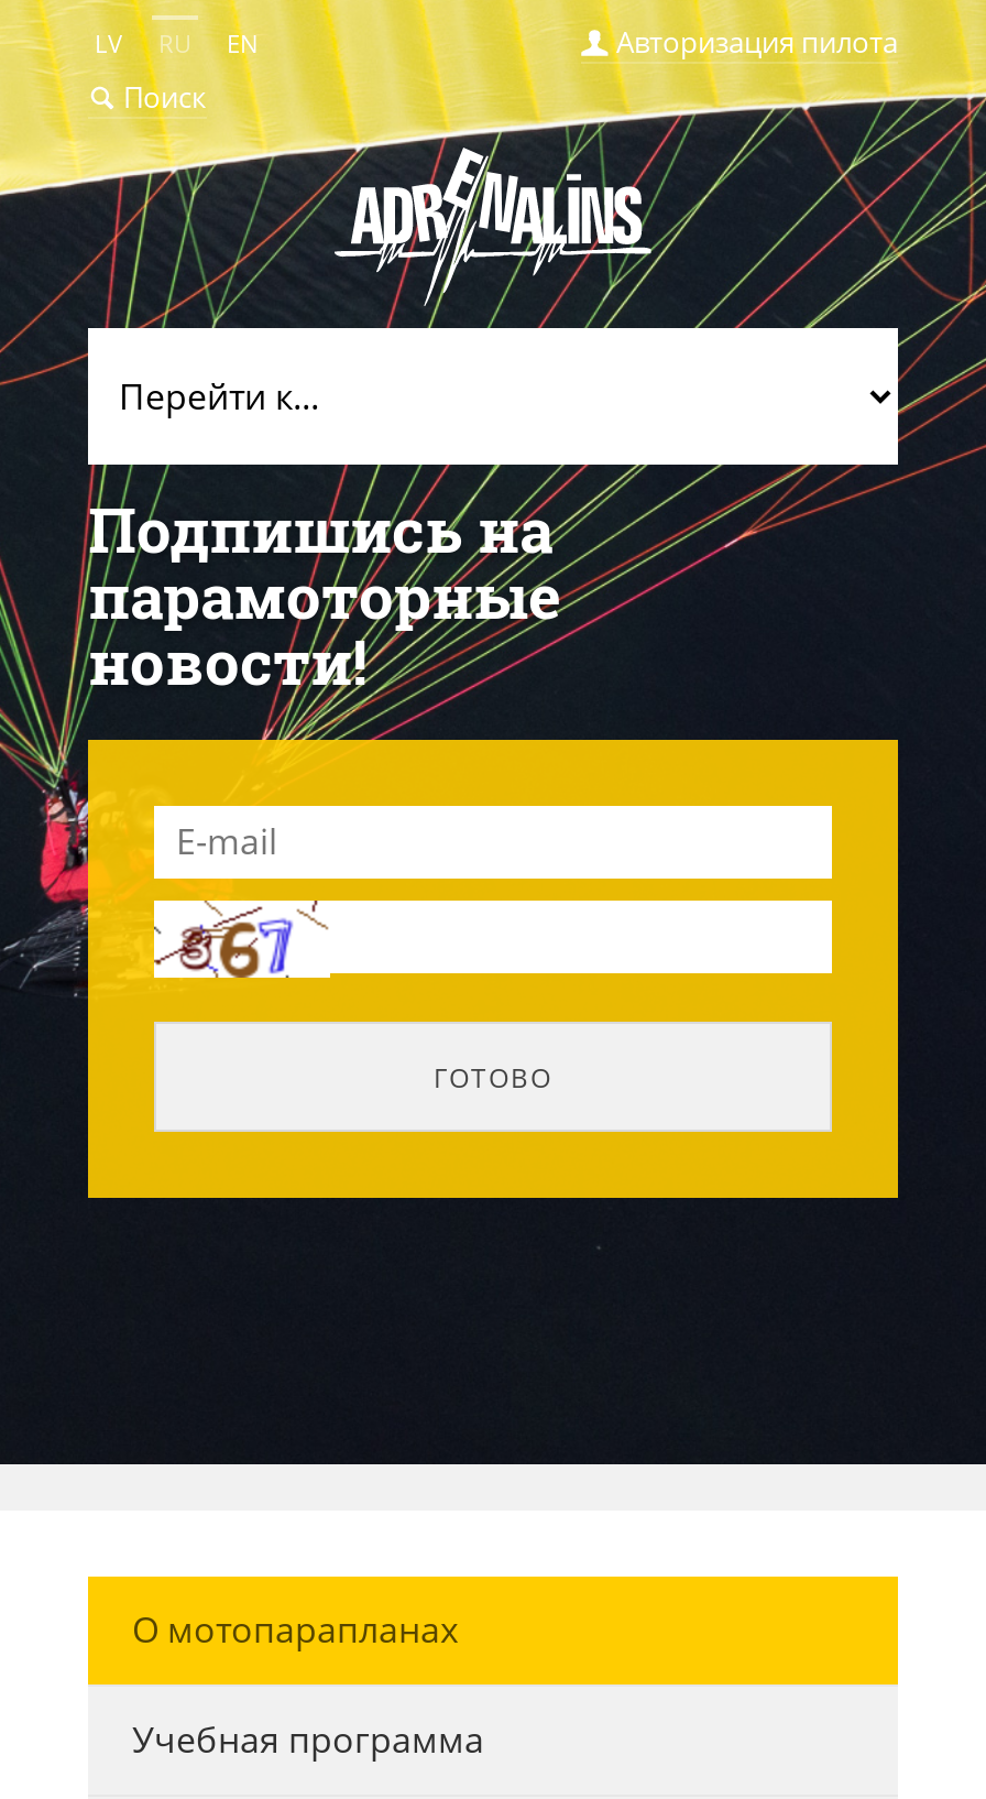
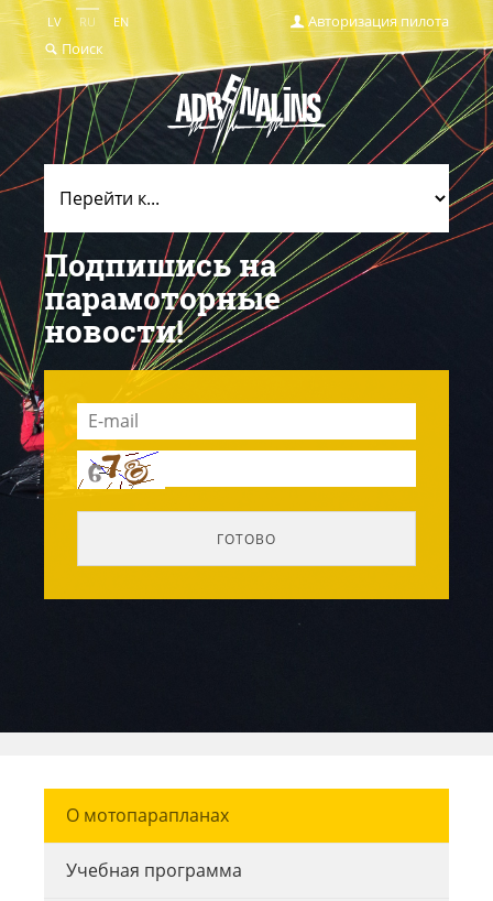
[154,901,328,978] [image] -> [77,452,158,490] [image]

